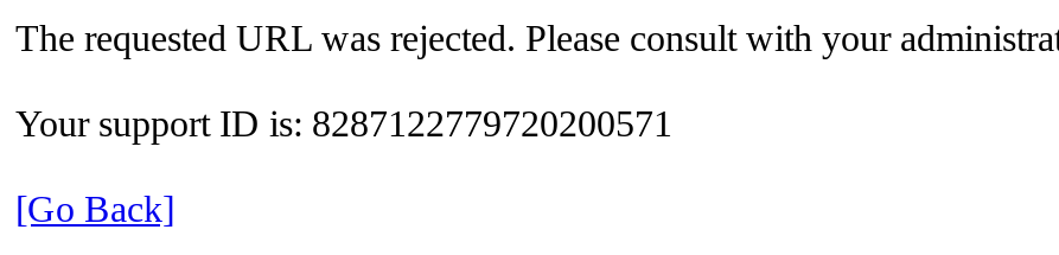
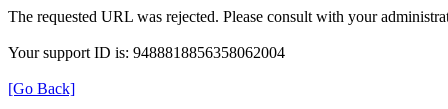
[15,103,672,144] Your support ID is: 8287122779720200571 -> [8,44,285,61] Your support ID is: 9488818856358062004

